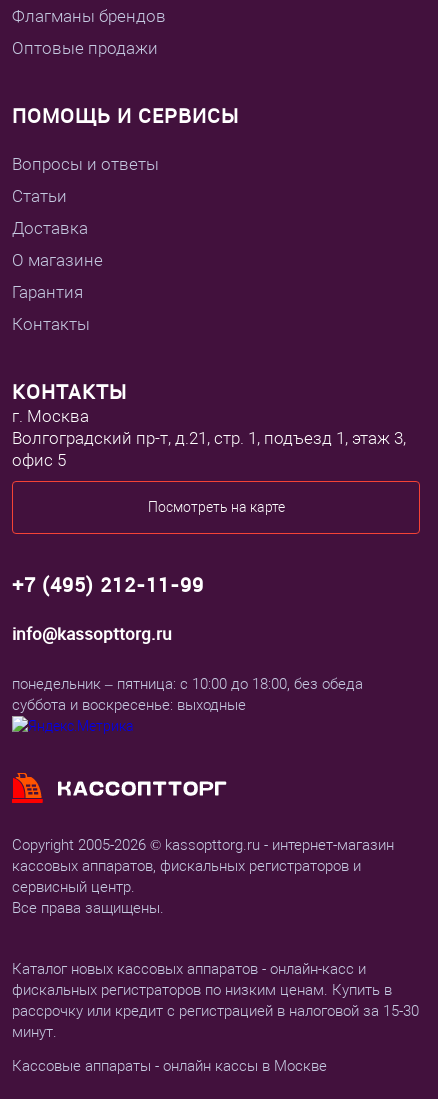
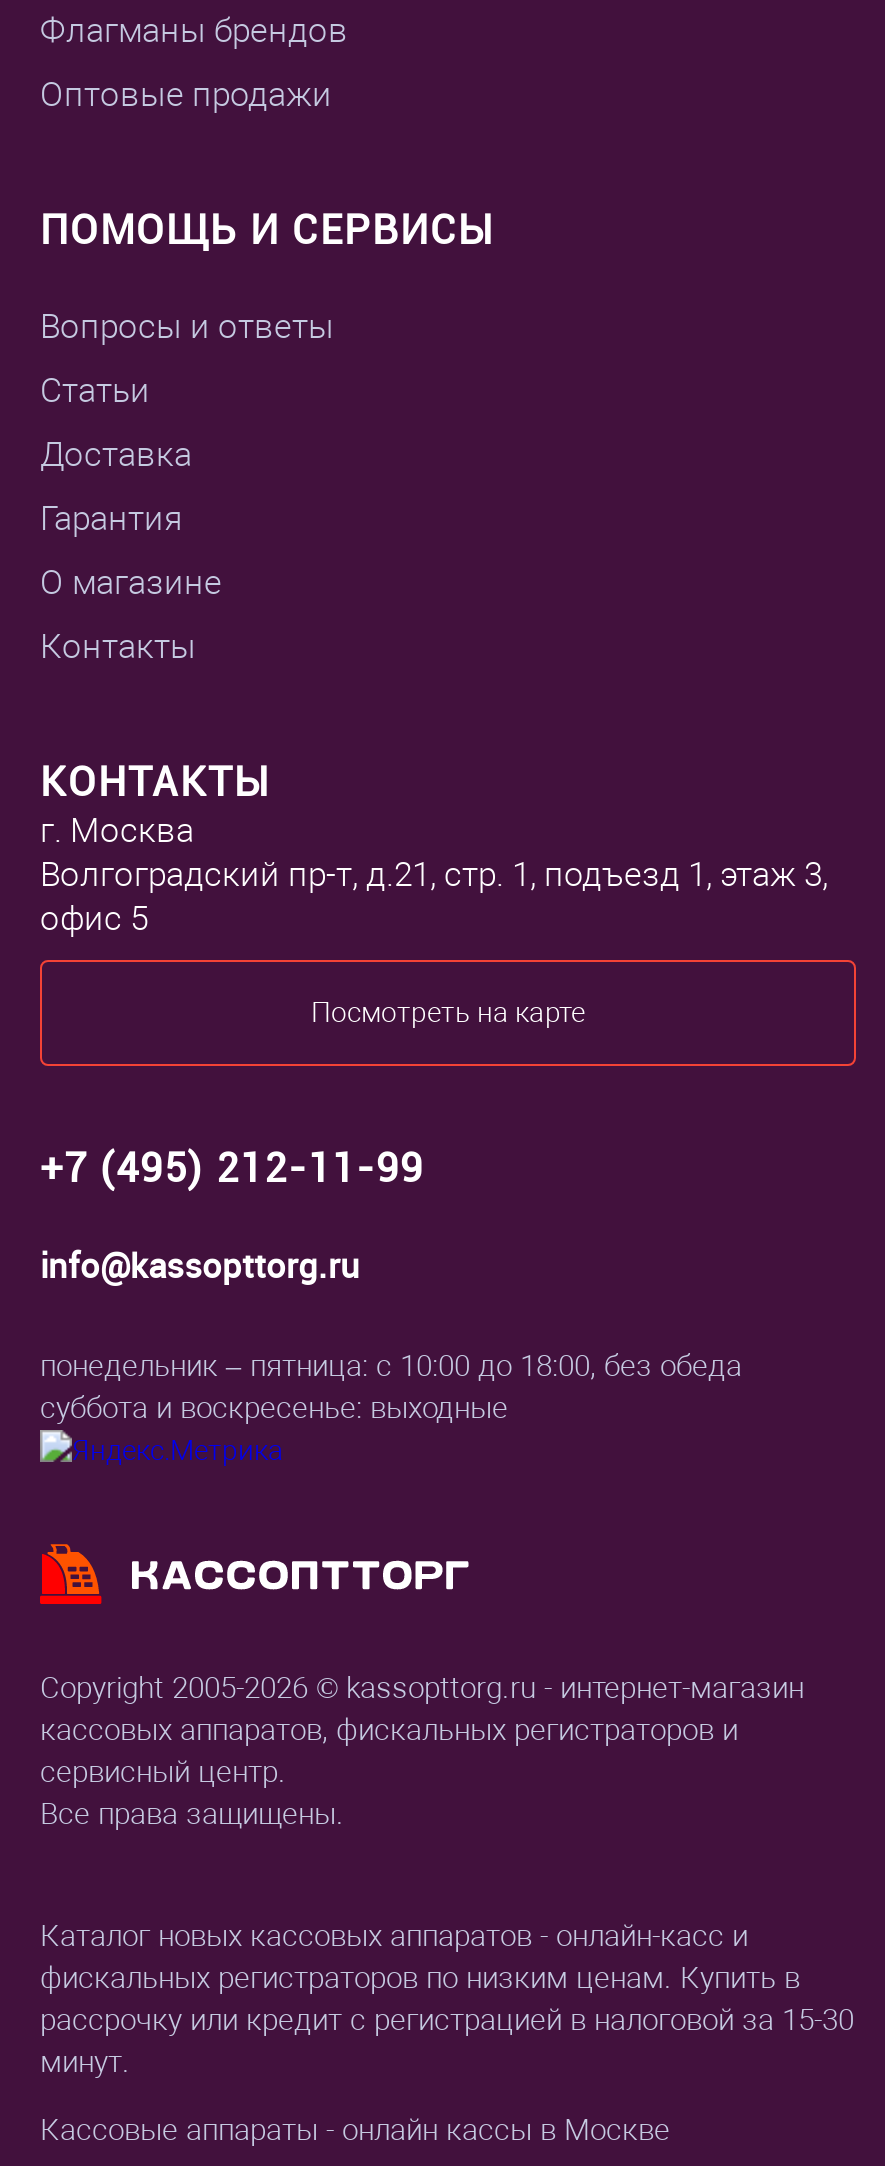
moved [12,250,103,270] -> [40,563,222,603]: О магазине
moved [12,282,83,302] -> [40,499,182,539]: Гарантия

